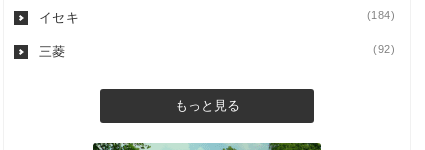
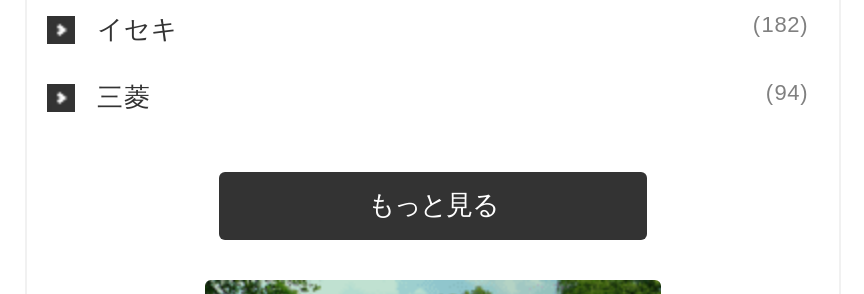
[367,9,395,21] (184) -> [753,12,809,36] (182)
[373,43,395,55] (92) -> [766,80,809,104] (94)

